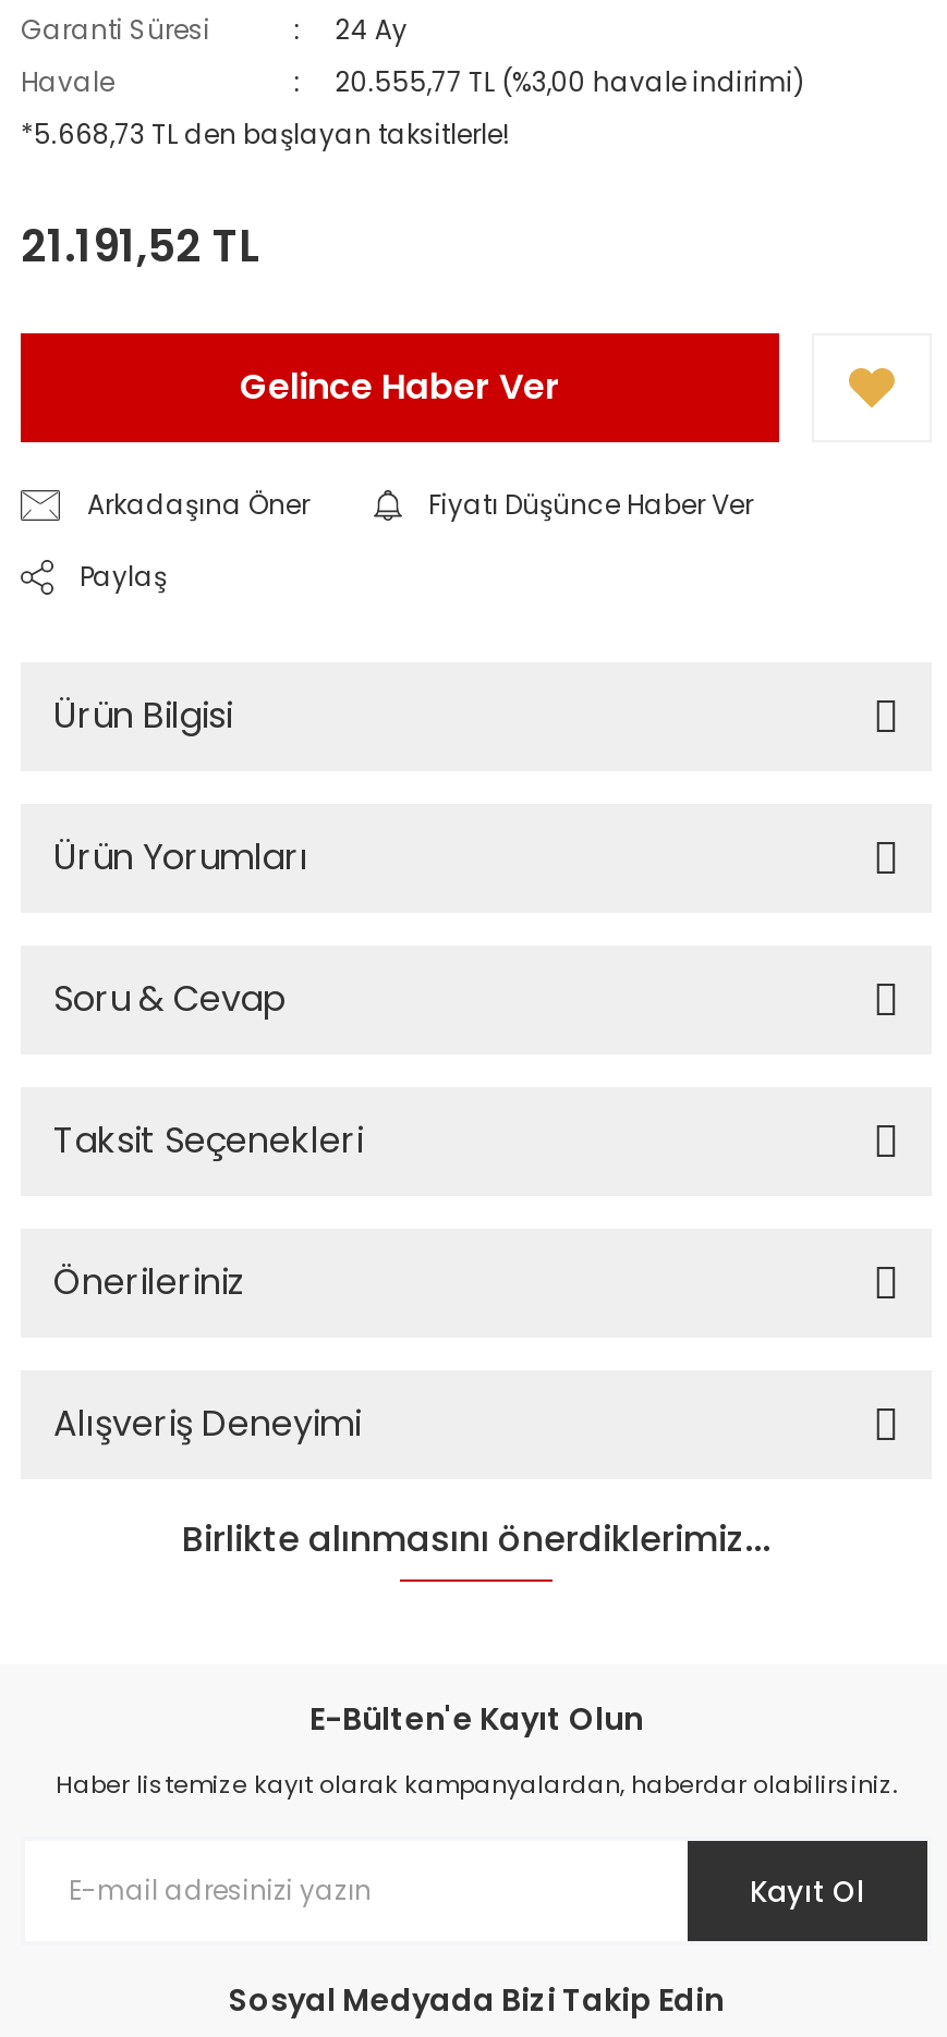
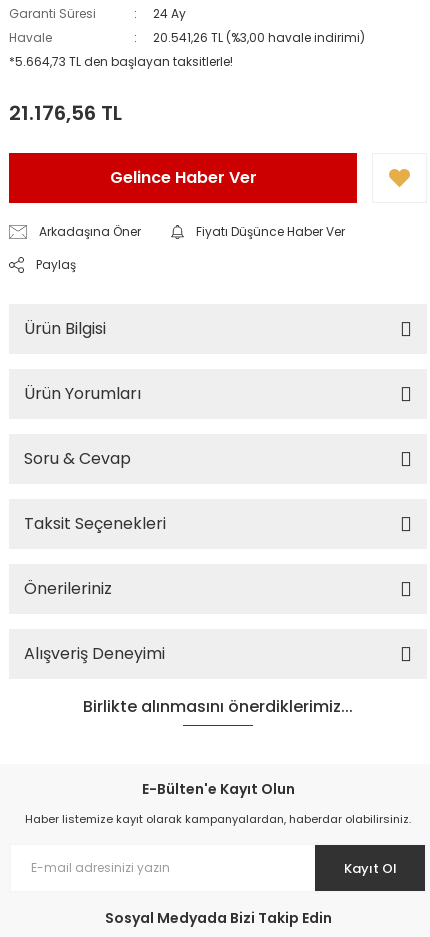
[335,63,804,100] 20.555,77 TL (%3,00 havale indirimi) -> [153,29,365,46] 20.541,26 TL (%3,00 havale indirimi)
[21,115,509,153] *5.668,73 TL den başlayan taksitlerle! -> [9,53,233,70] *5.664,73 TL den başlayan taksitlerle!
[21,216,258,277] 21.191,52 TL -> [9,99,122,127] 21.176,56 TL

